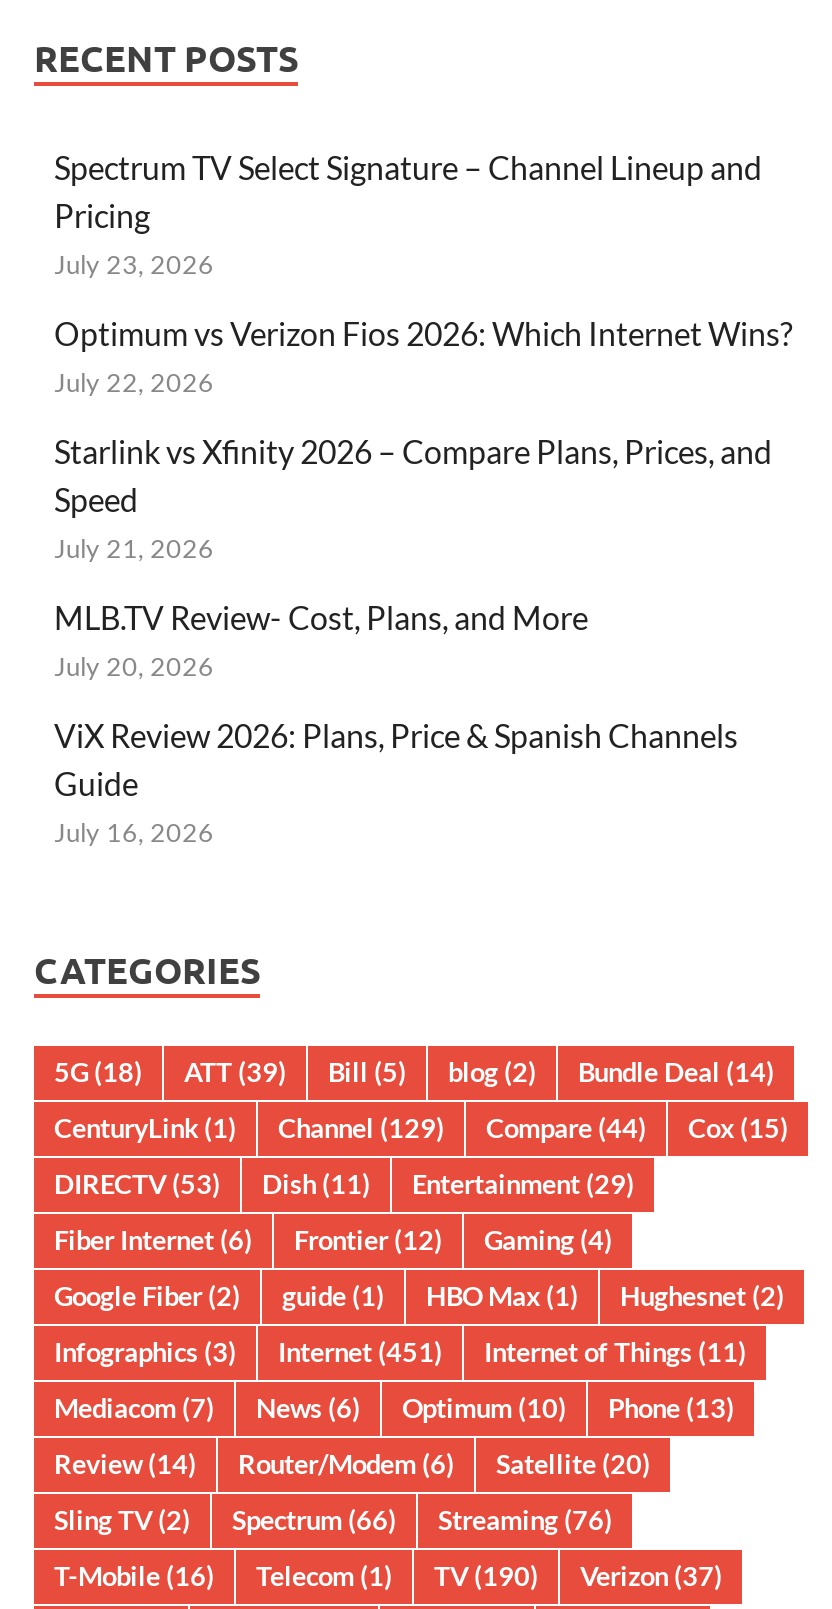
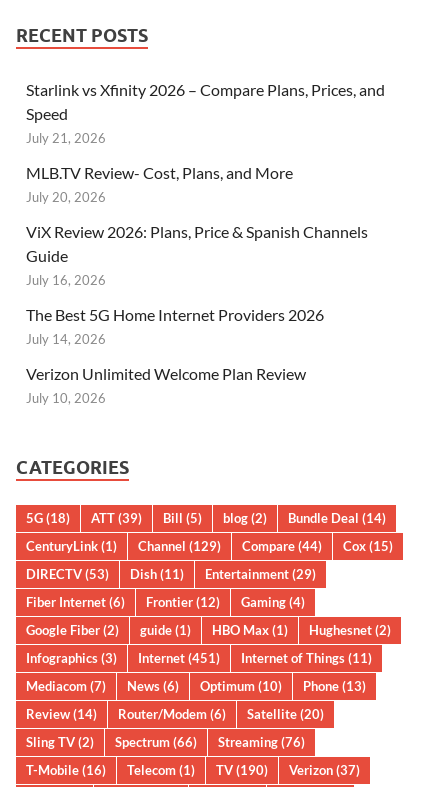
[54,147,792,397] Spectrum TV Select Signature – Channel Lineup and | Pricing | July 23, 2026 | Optimum vs Verizon Fios 2026: Which Internet Wins? | July 22, 2026 -> none
moved [54,431,772,847] -> [26,80,385,288]: Starlink vs Xfinity 2026 – Compare Plans, Prices, and | Speed | July 21, 2026 | MLB.TV Review- Cost, Plans, and More | July 20, 2026 | ViX Review 2026: Plans, Price & Spanish Channels | Guide | July 16, 2026
none -> [26,305,324,406] The Best 5G Home Internet Providers 2026 | July 14, 2026 | Verizon Unlimited Welcome Plan Review | July 10, 2026

